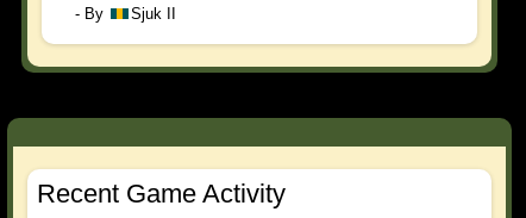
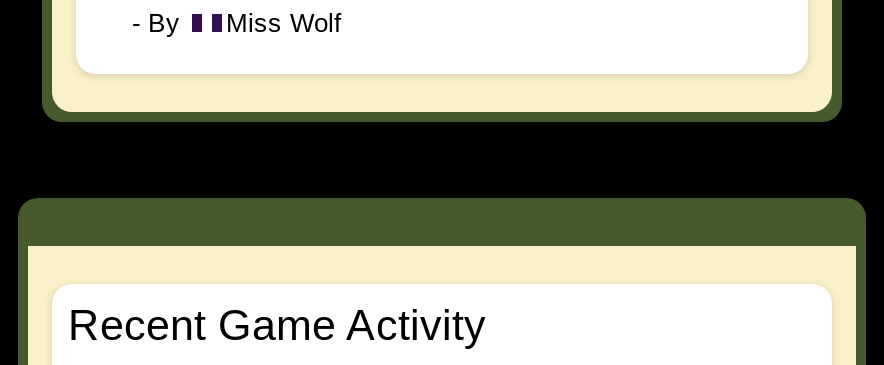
[131,4,176,22] Sjuk II -> [226,7,342,37] Miss Wolf

